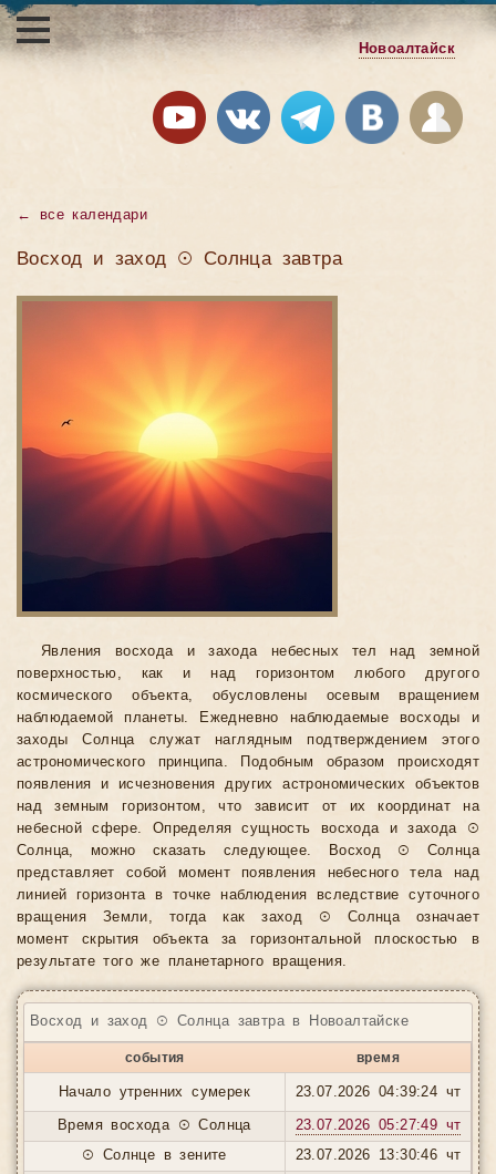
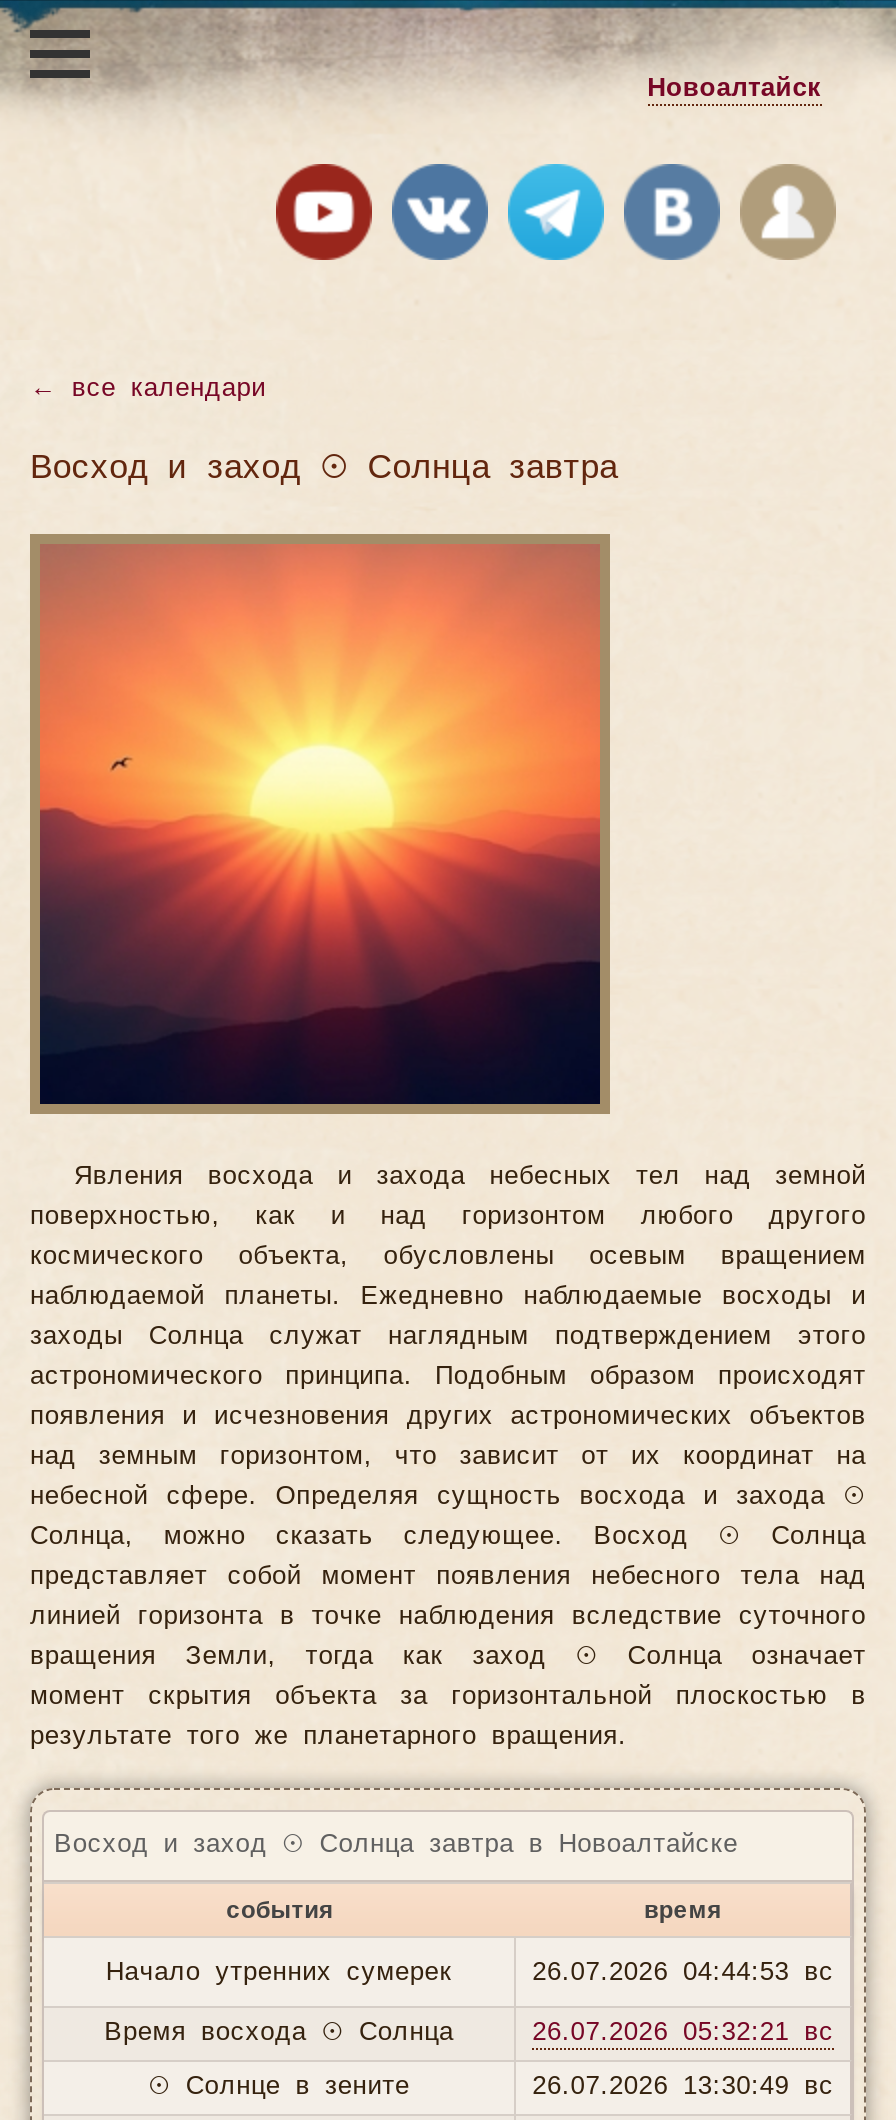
[295,1084,461,1101] 23.07.2026 04:39:24 чт -> [532,1958,834,1988] 26.07.2026 04:44:53 вс
[295,1118,461,1134] 23.07.2026 05:27:49 чт -> [532,2018,834,2048] 26.07.2026 05:32:21 вс
[295,1147,461,1164] 23.07.2026 13:30:46 чт -> [532,2072,834,2102] 26.07.2026 13:30:49 вс

